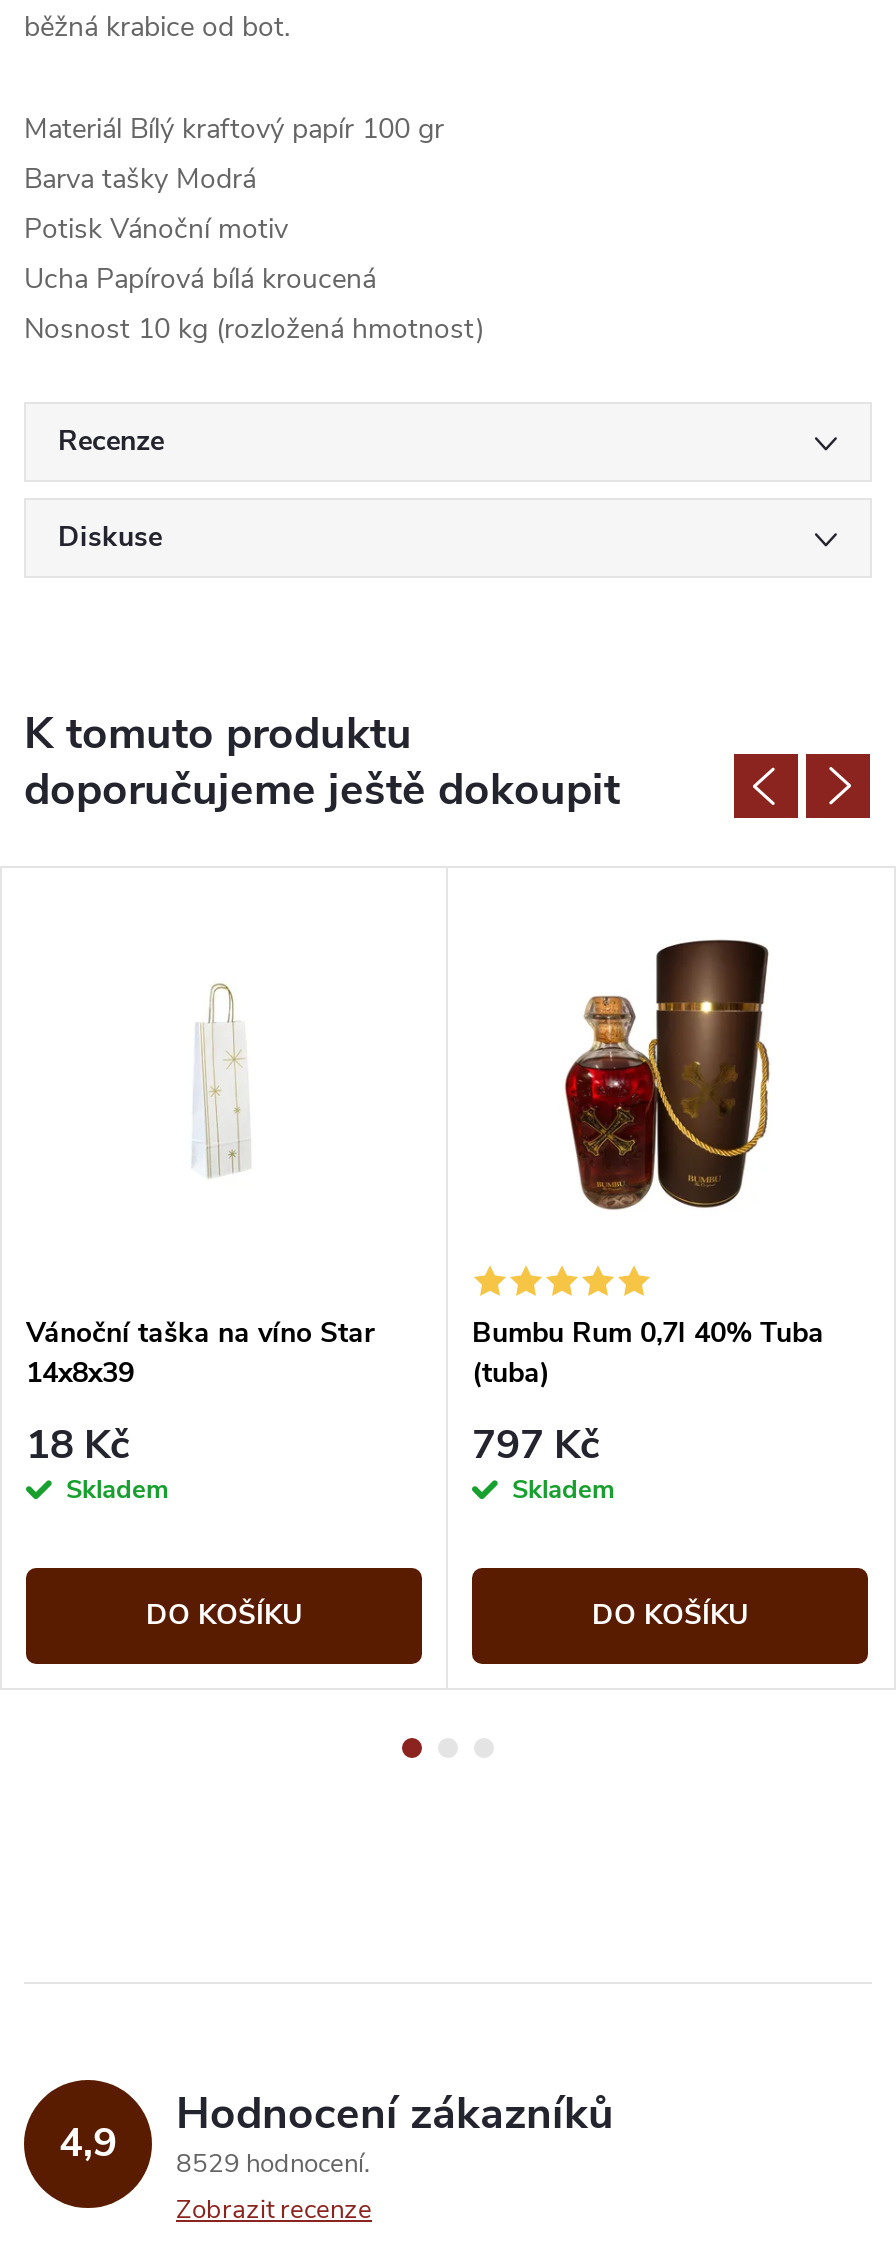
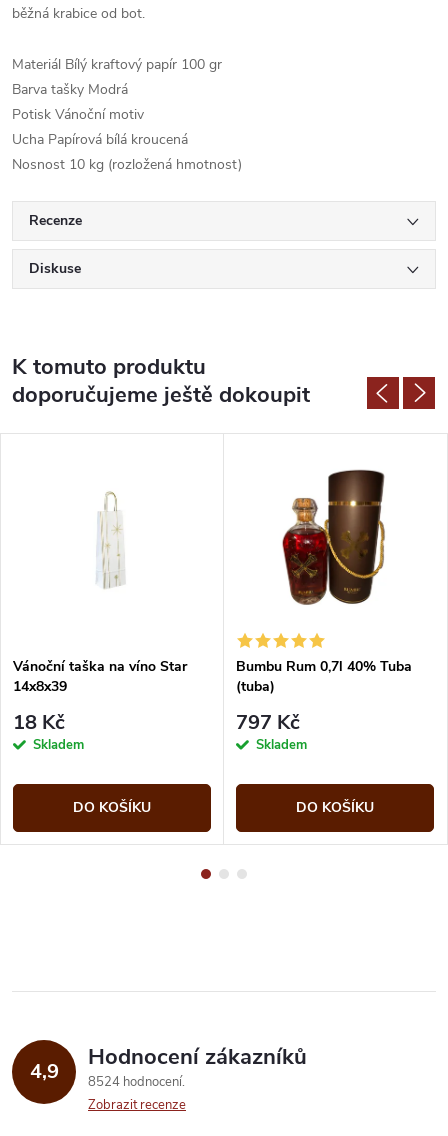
[59,2084,614,2182] 4,9 8529 hodnocení Hodnocení zákazníků -> [29,1042,307,1091] 4,9 8524 hodnocení Hodnocení zákazníků

